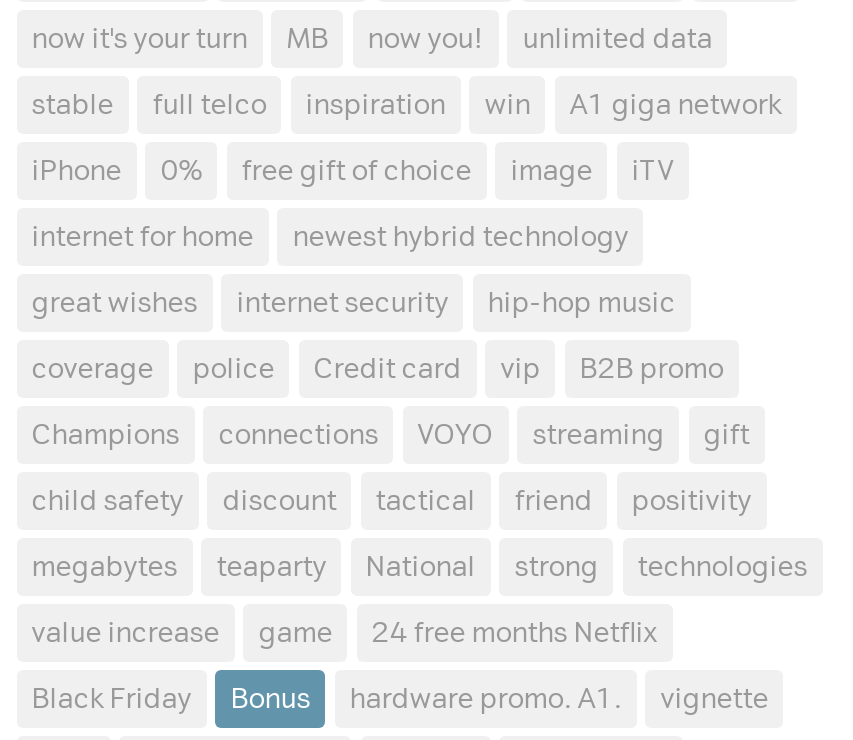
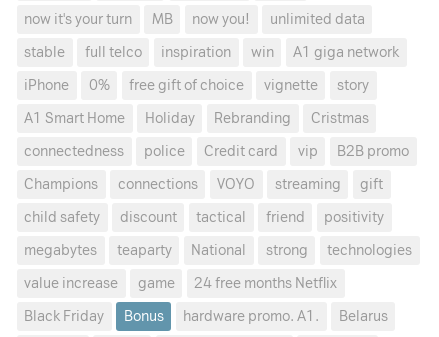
[31,154,675,386] image | iTV | internet for home | newest hybrid technology | great wishes | internet security | hip-hop music | coverage -> [24,77,369,160] vignette | story | A1 Smart Home | Holiday | Rebranding | Cristmas | connectedness
[661,682,769,716] vignette -> [339,308,388,325] Belarus

